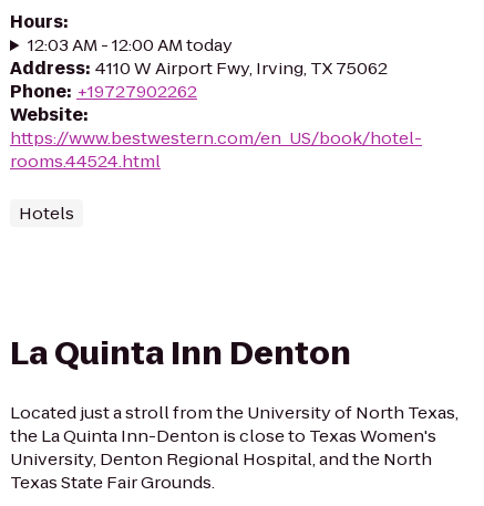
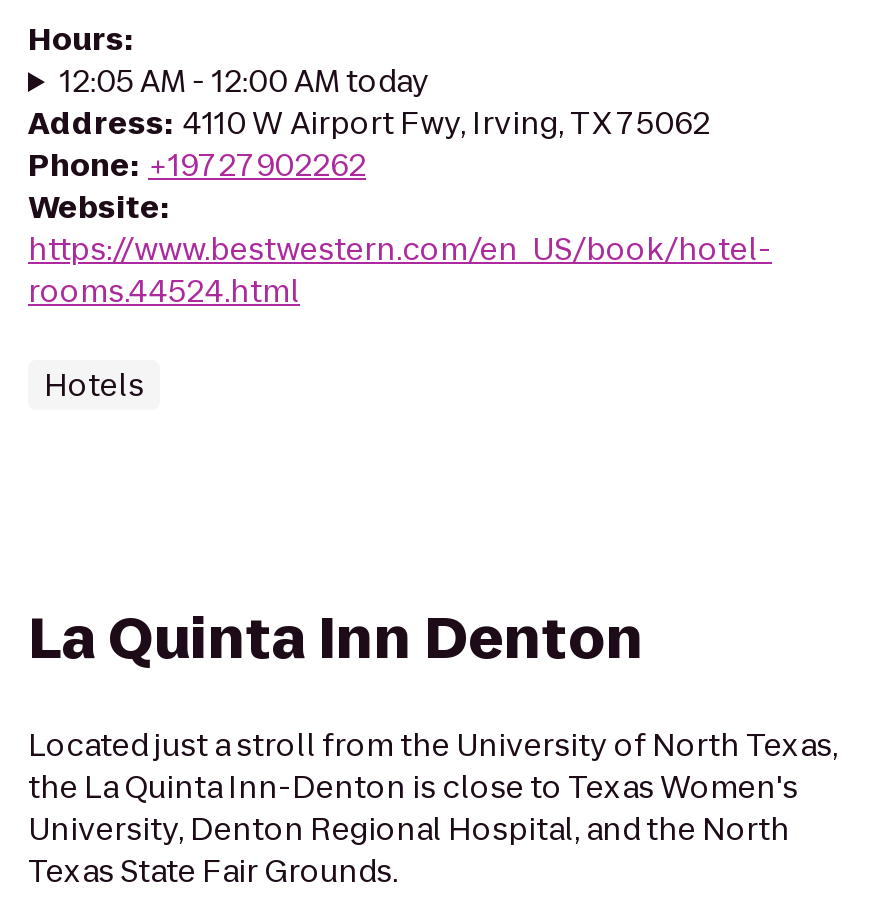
[28,33,232,56] 12:03 AM - 12:00 AM today -> [60,60,430,102] 12:05 AM - 12:00 AM today

